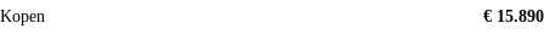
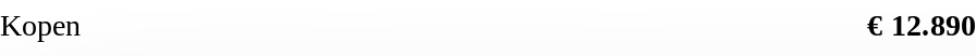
[483,7,544,26] € 15.890 -> [867,10,976,42] € 12.890

